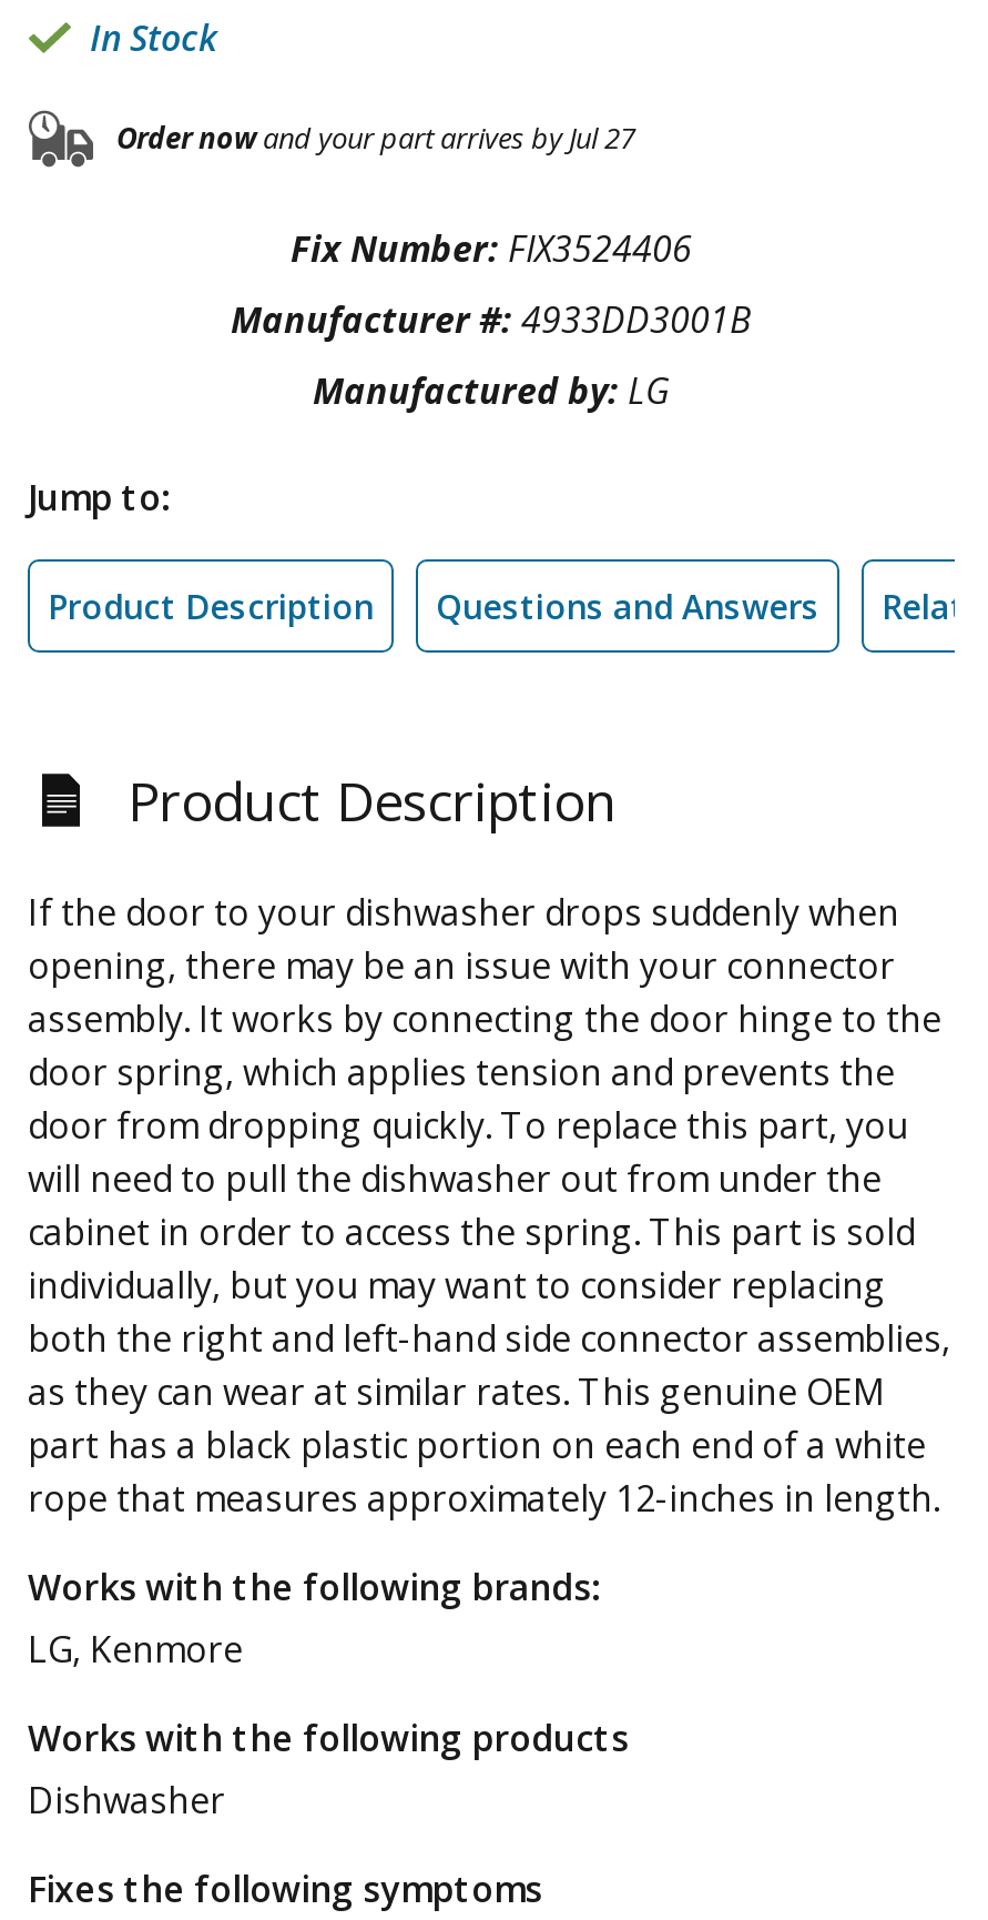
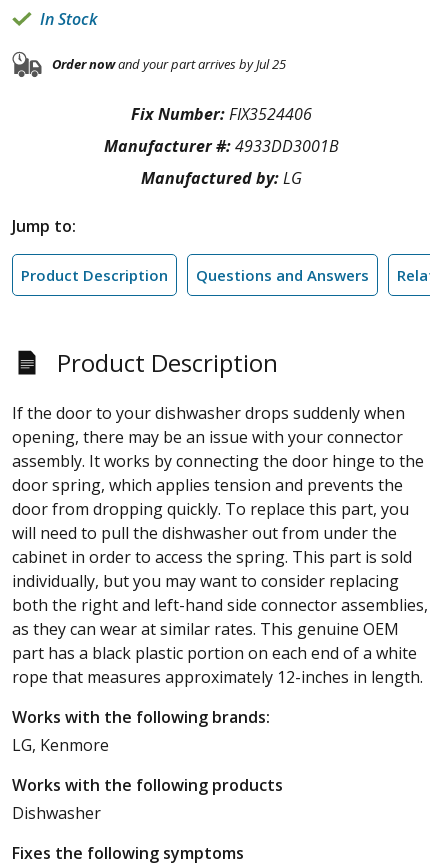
[116,118,635,158] Order nowand your part arrives by Jul 27 -> [52,55,286,73] Order nowand your part arrives by Jul 25

